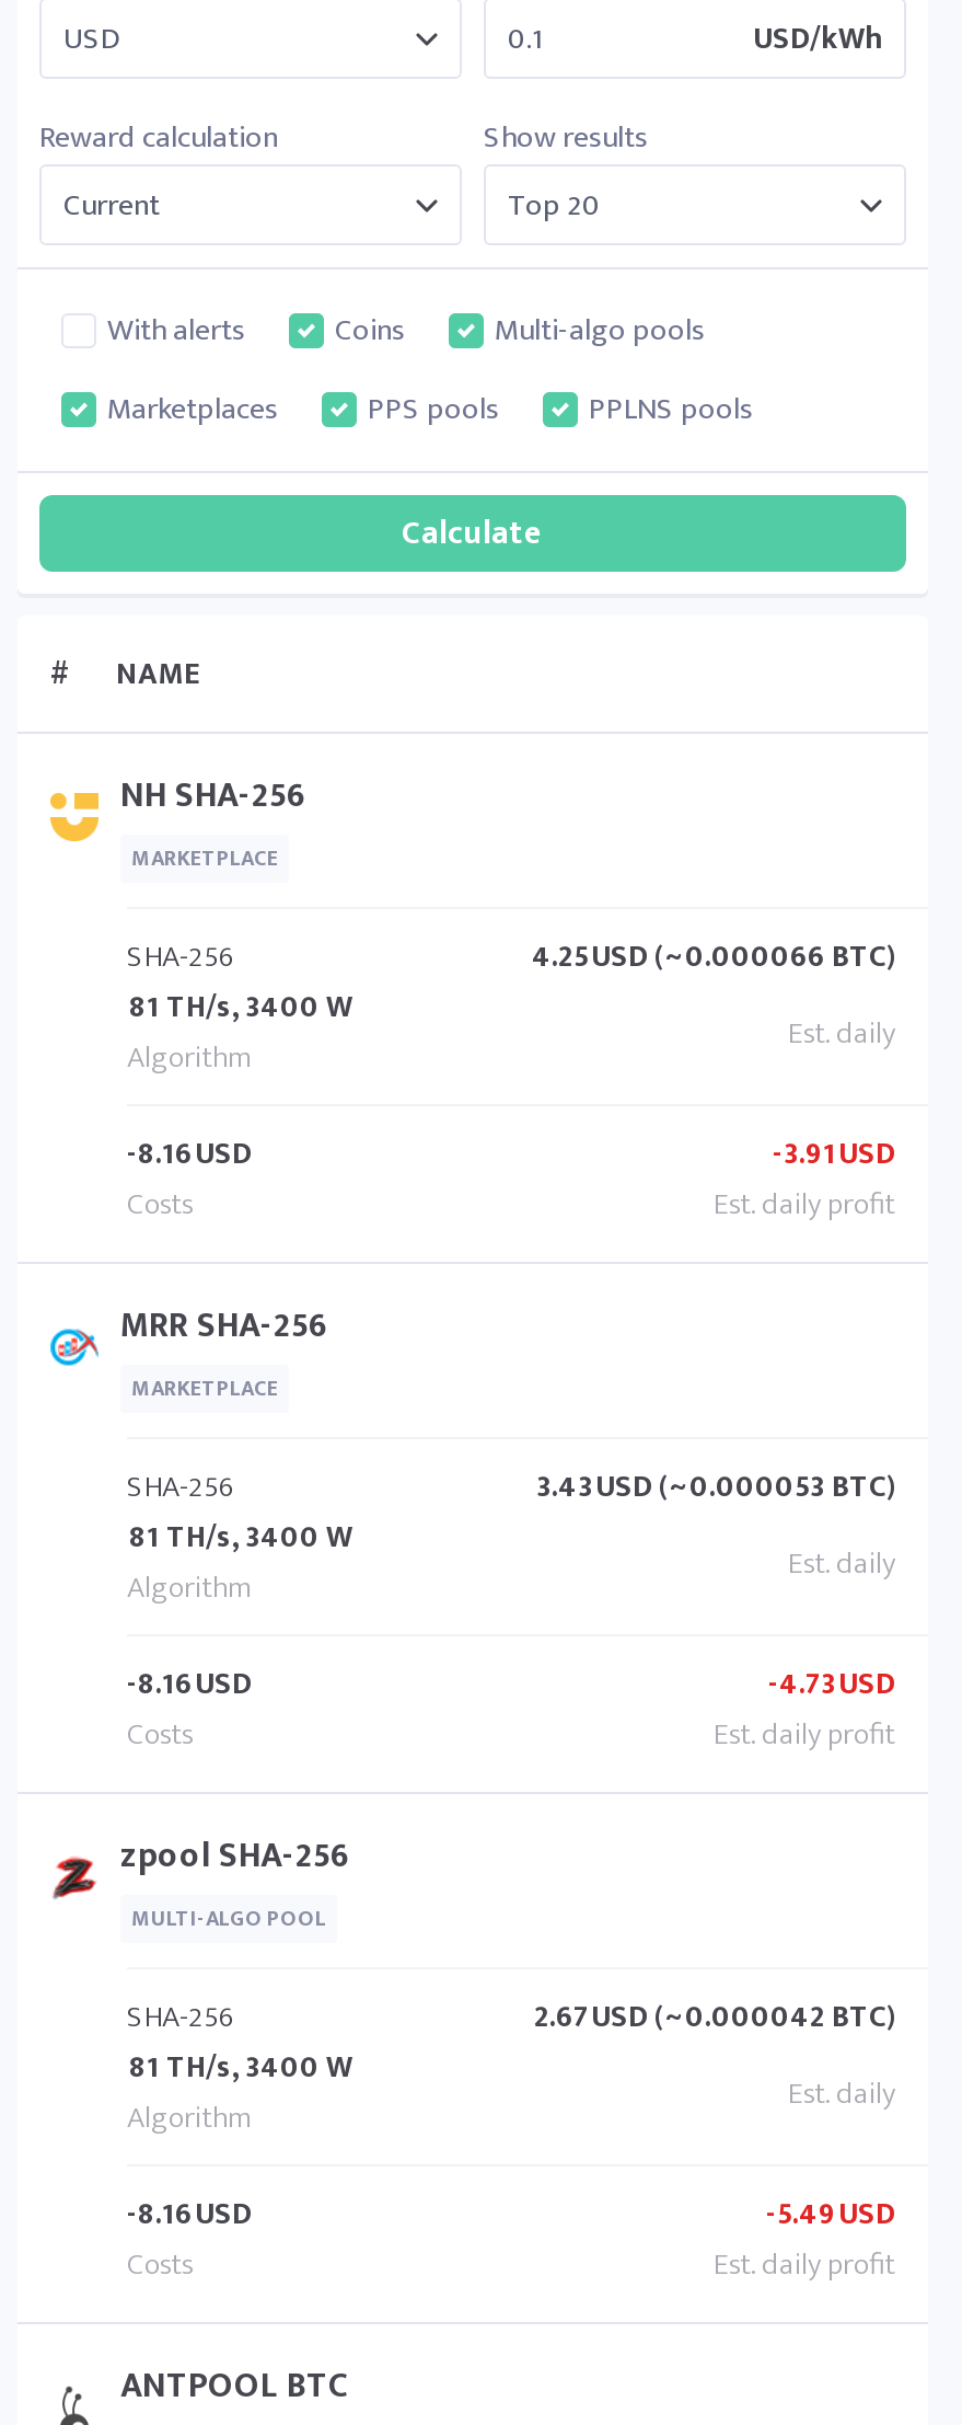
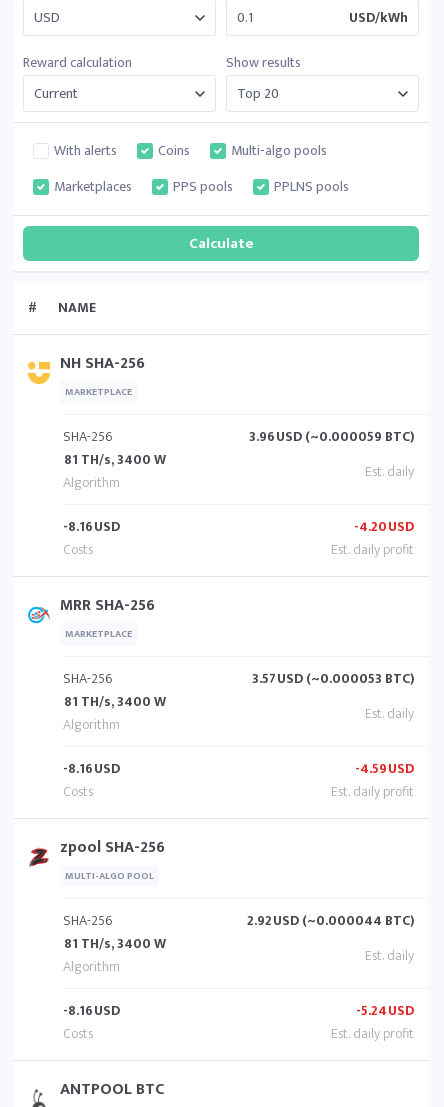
[532,931,895,981] 4.25USD (~0.000066 BTC) -> [249,425,414,448] 3.96USD (~0.000059 BTC)
[773,1128,895,1179] -3.91USD -> [354,515,414,538] -4.20USD
[536,1461,895,1512] 3.43USD (~0.000053 BTC) -> [252,667,414,690] 3.57USD (~0.000053 BTC)
[768,1658,895,1709] -4.73USD -> [355,757,414,780] -4.59USD
[534,1991,895,2042] 2.67USD (~0.000042 BTC) -> [247,909,414,932] 2.92USD (~0.000044 BTC)
[766,2188,895,2239] -5.49USD -> [356,999,414,1022] -5.24USD

